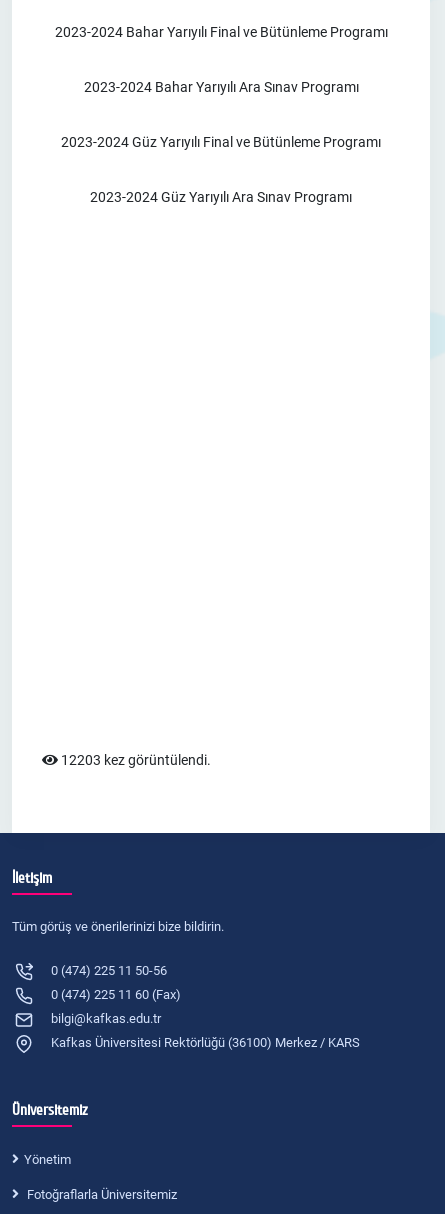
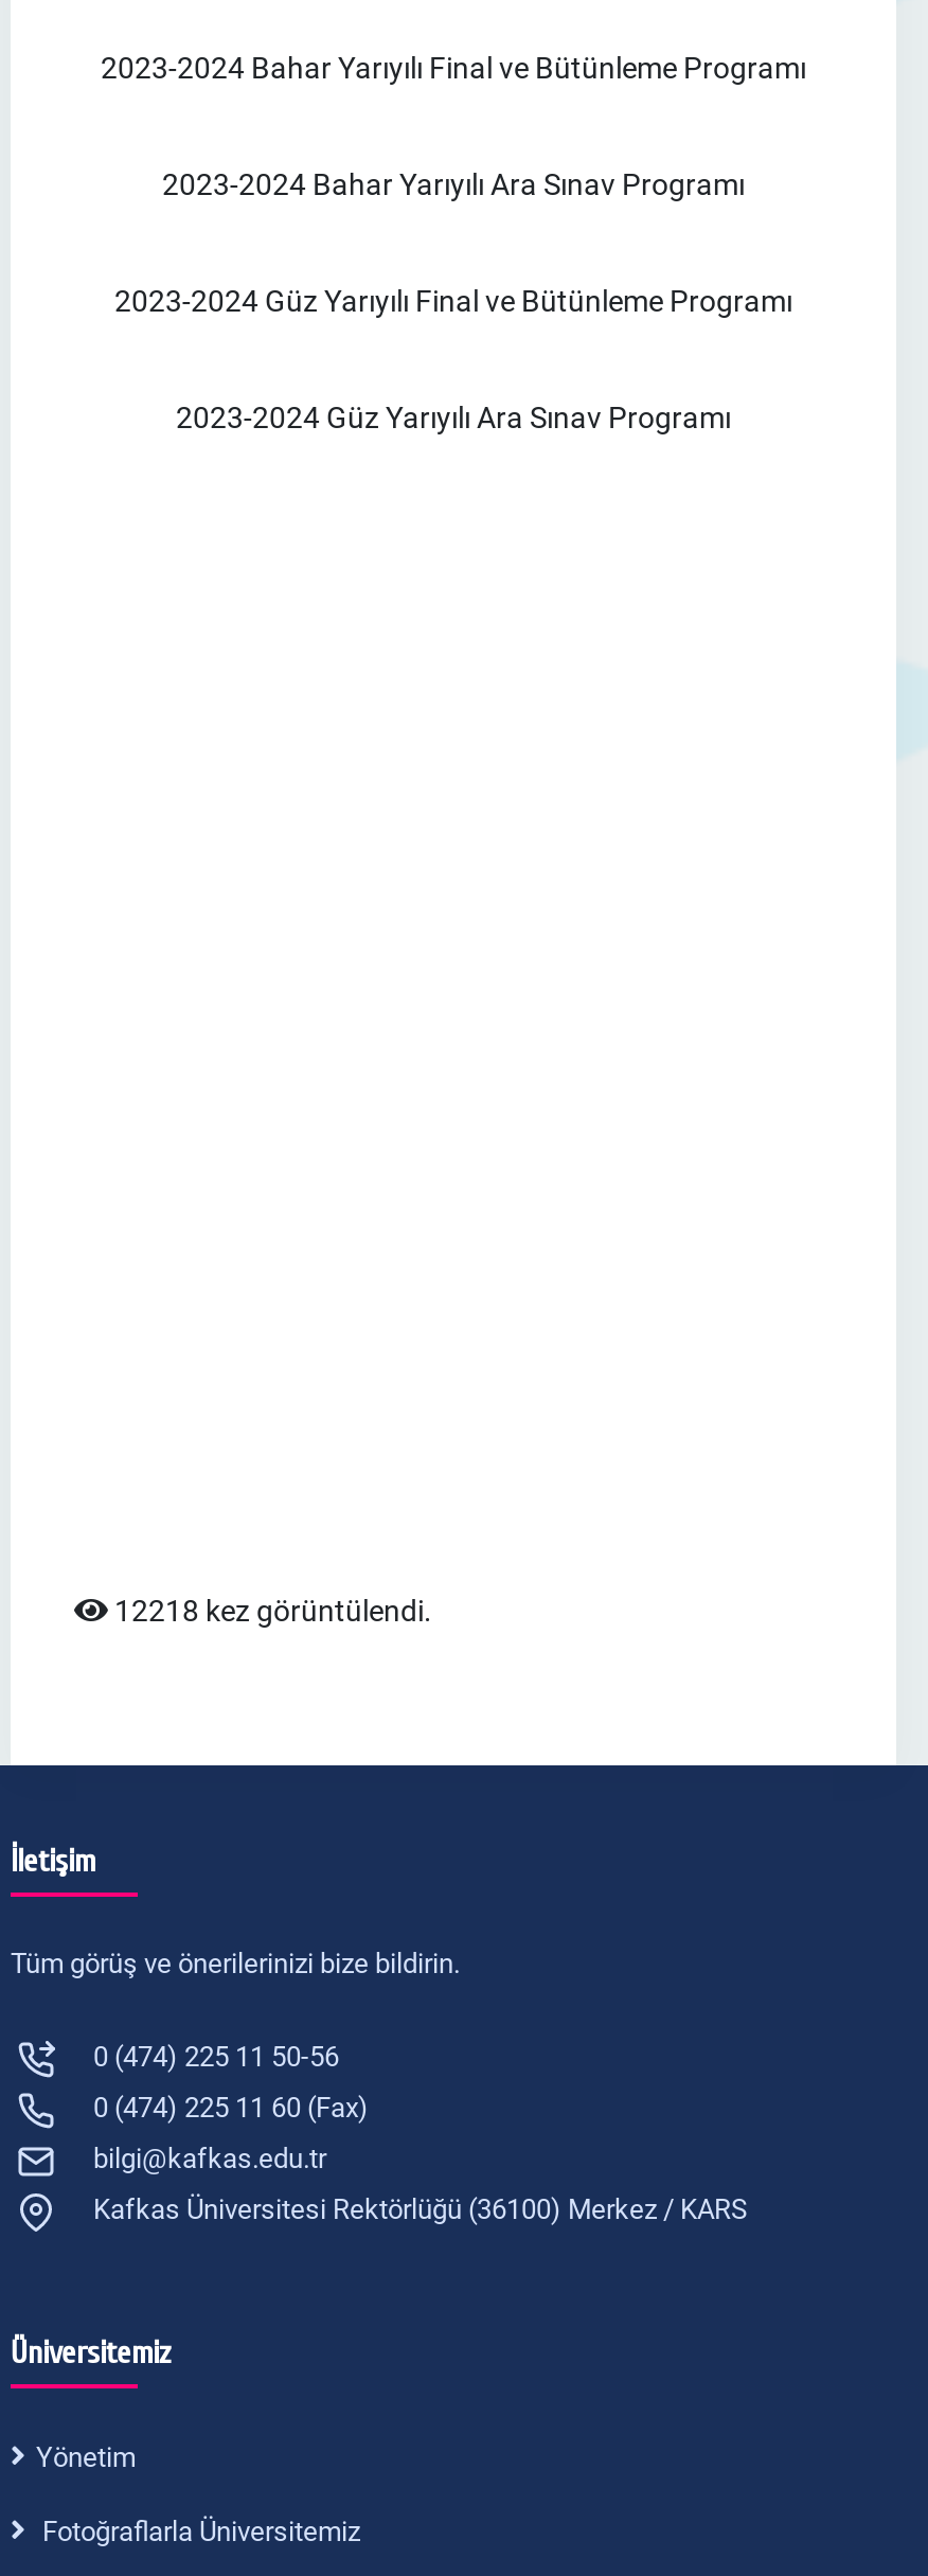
[58,752,211,768] 12203 kez görüntülendi. -> [108,1594,432,1628] 12218 kez görüntülendi.

